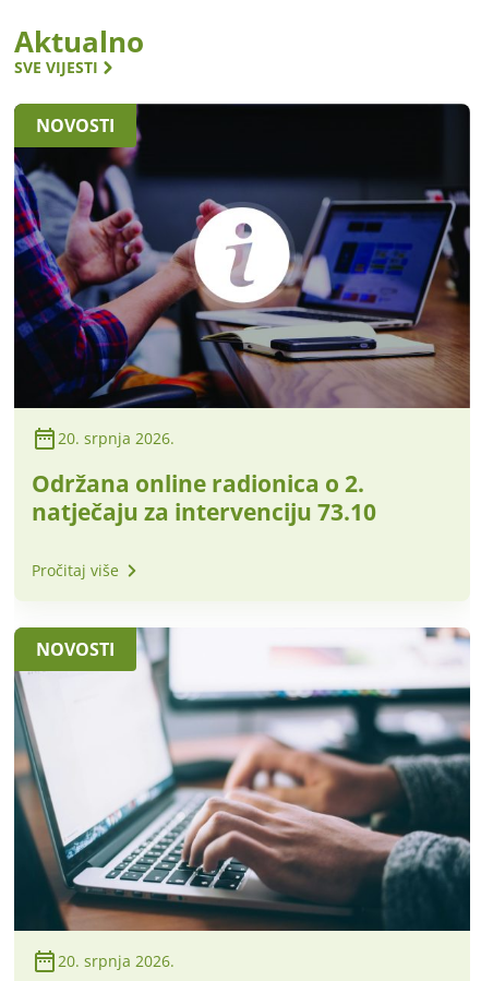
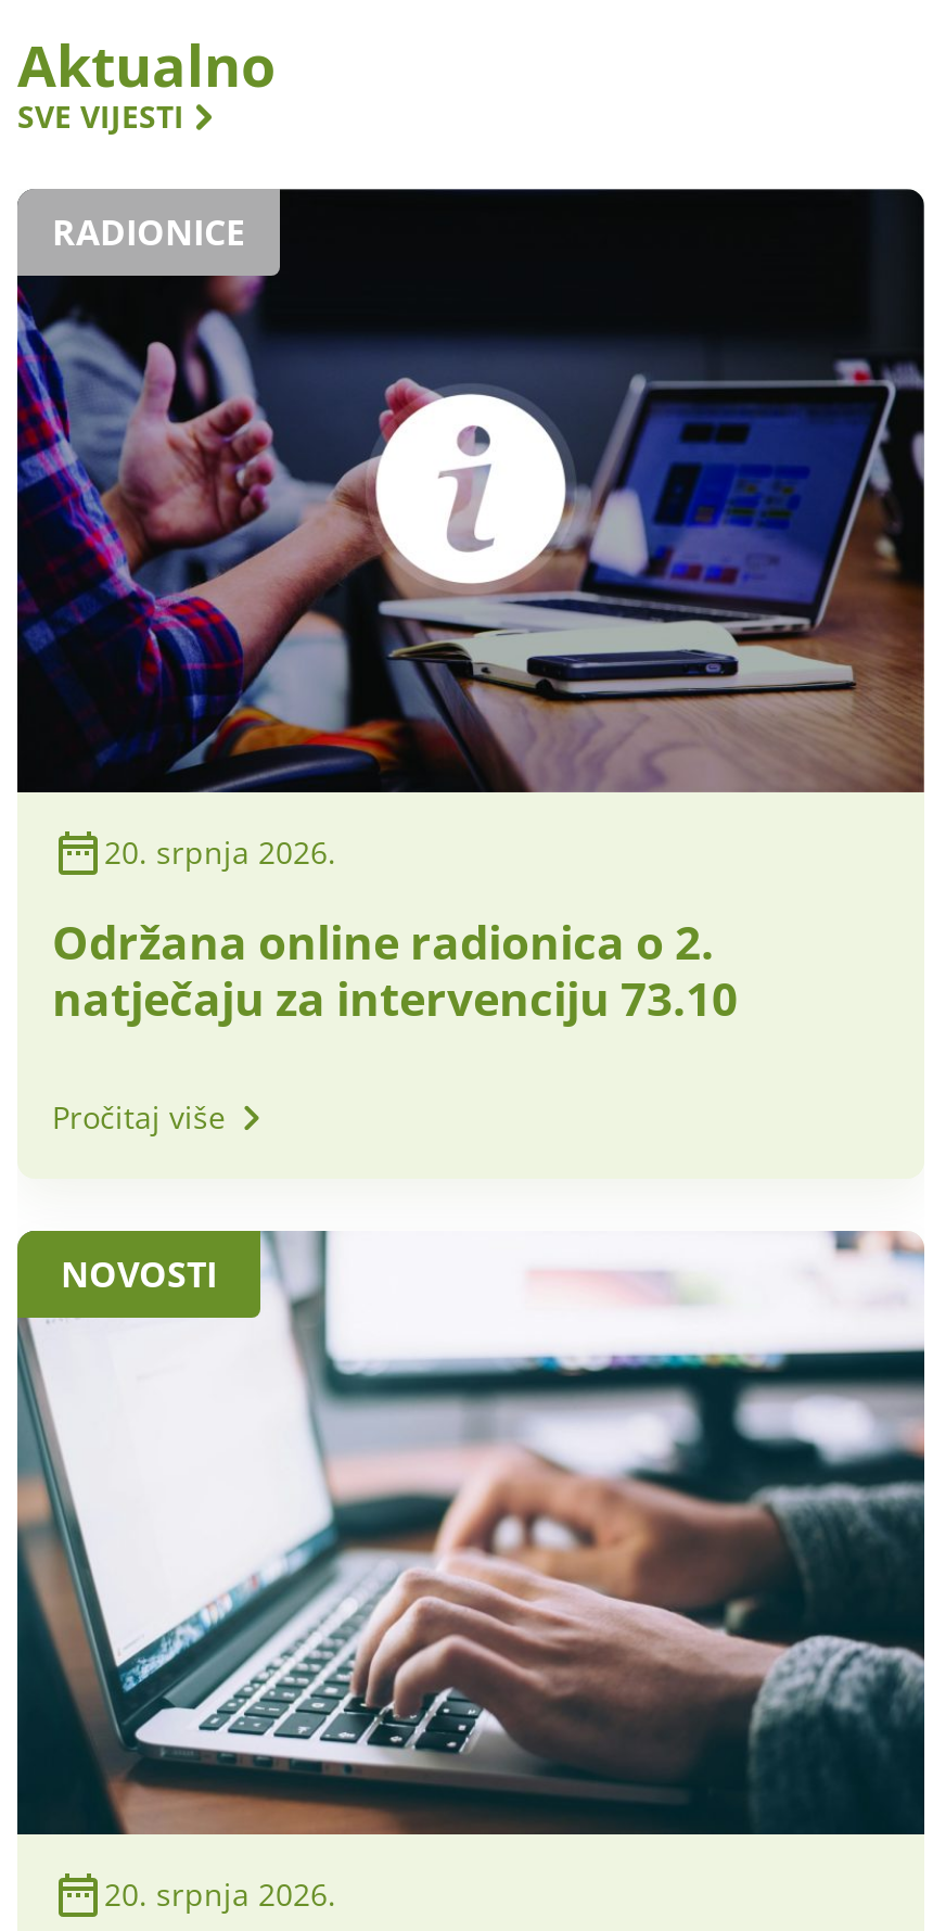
[36,113,115,137] NOVOSTI -> [52,208,245,256] RADIONICE

